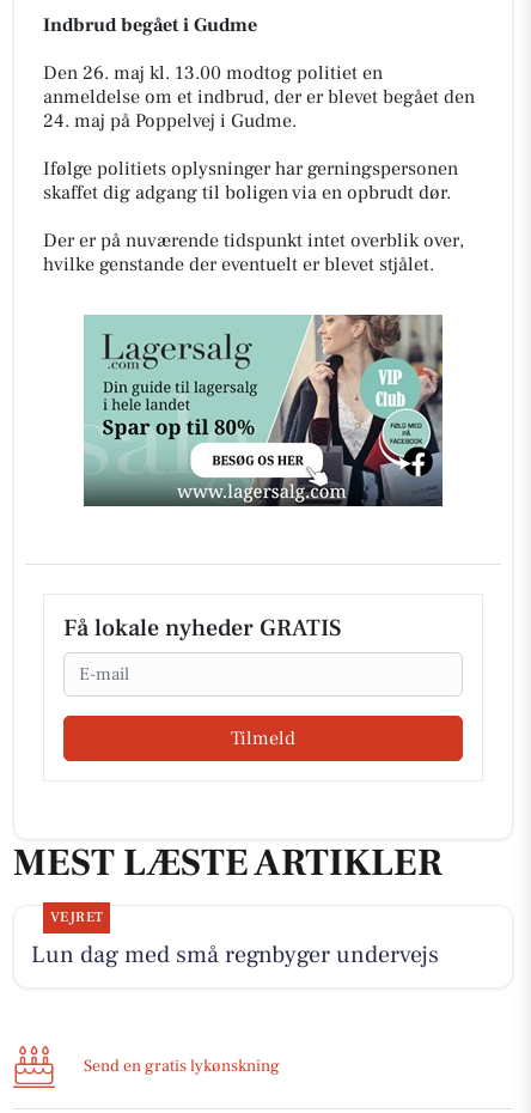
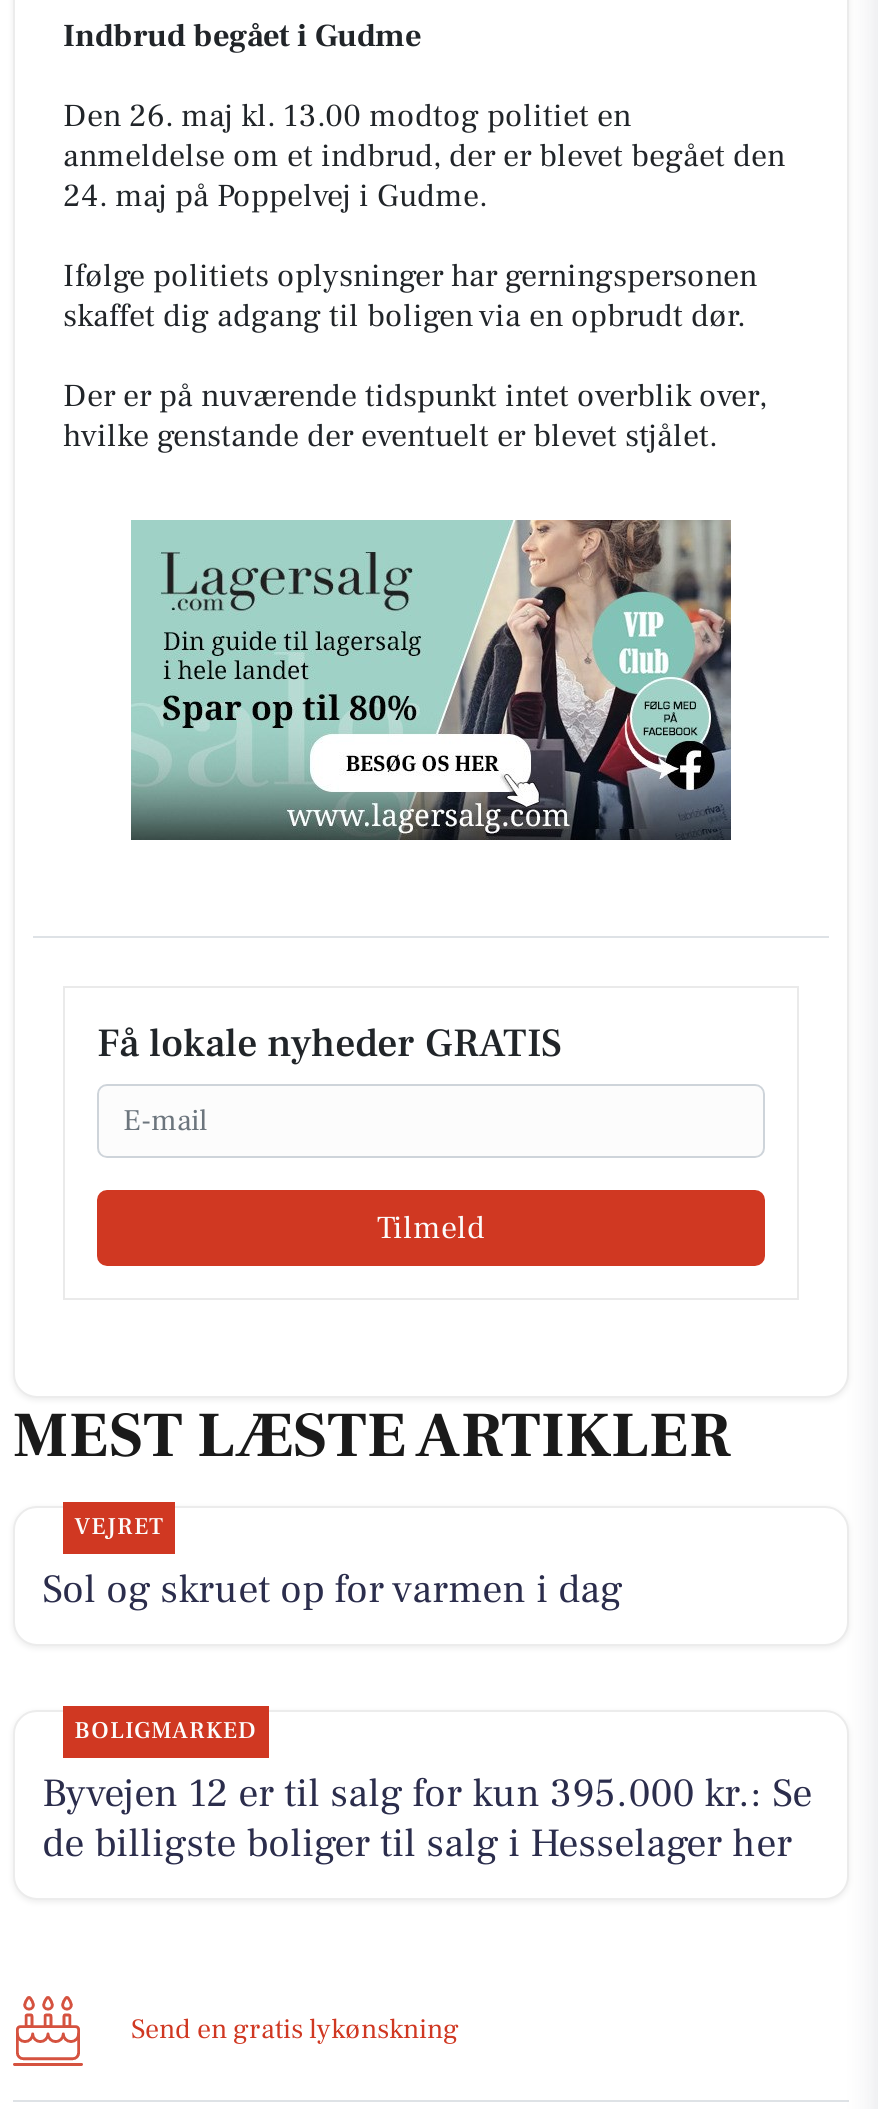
[31,940,438,971] Lun dag med små regnbyger undervejs -> [42,1564,812,1871] Sol og skruet op for varmen i dag | BOLIGMARKED | Byvejen 12 er til salg for kun 395.000 kr.: Se | de billigste boliger til salg i Hesselager her

